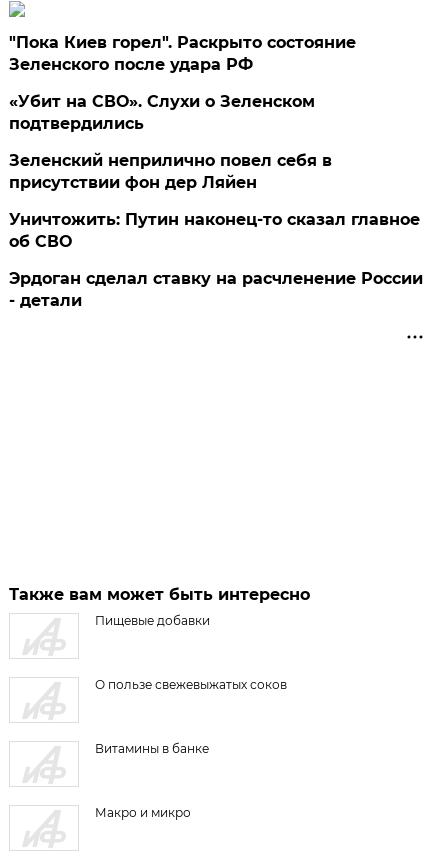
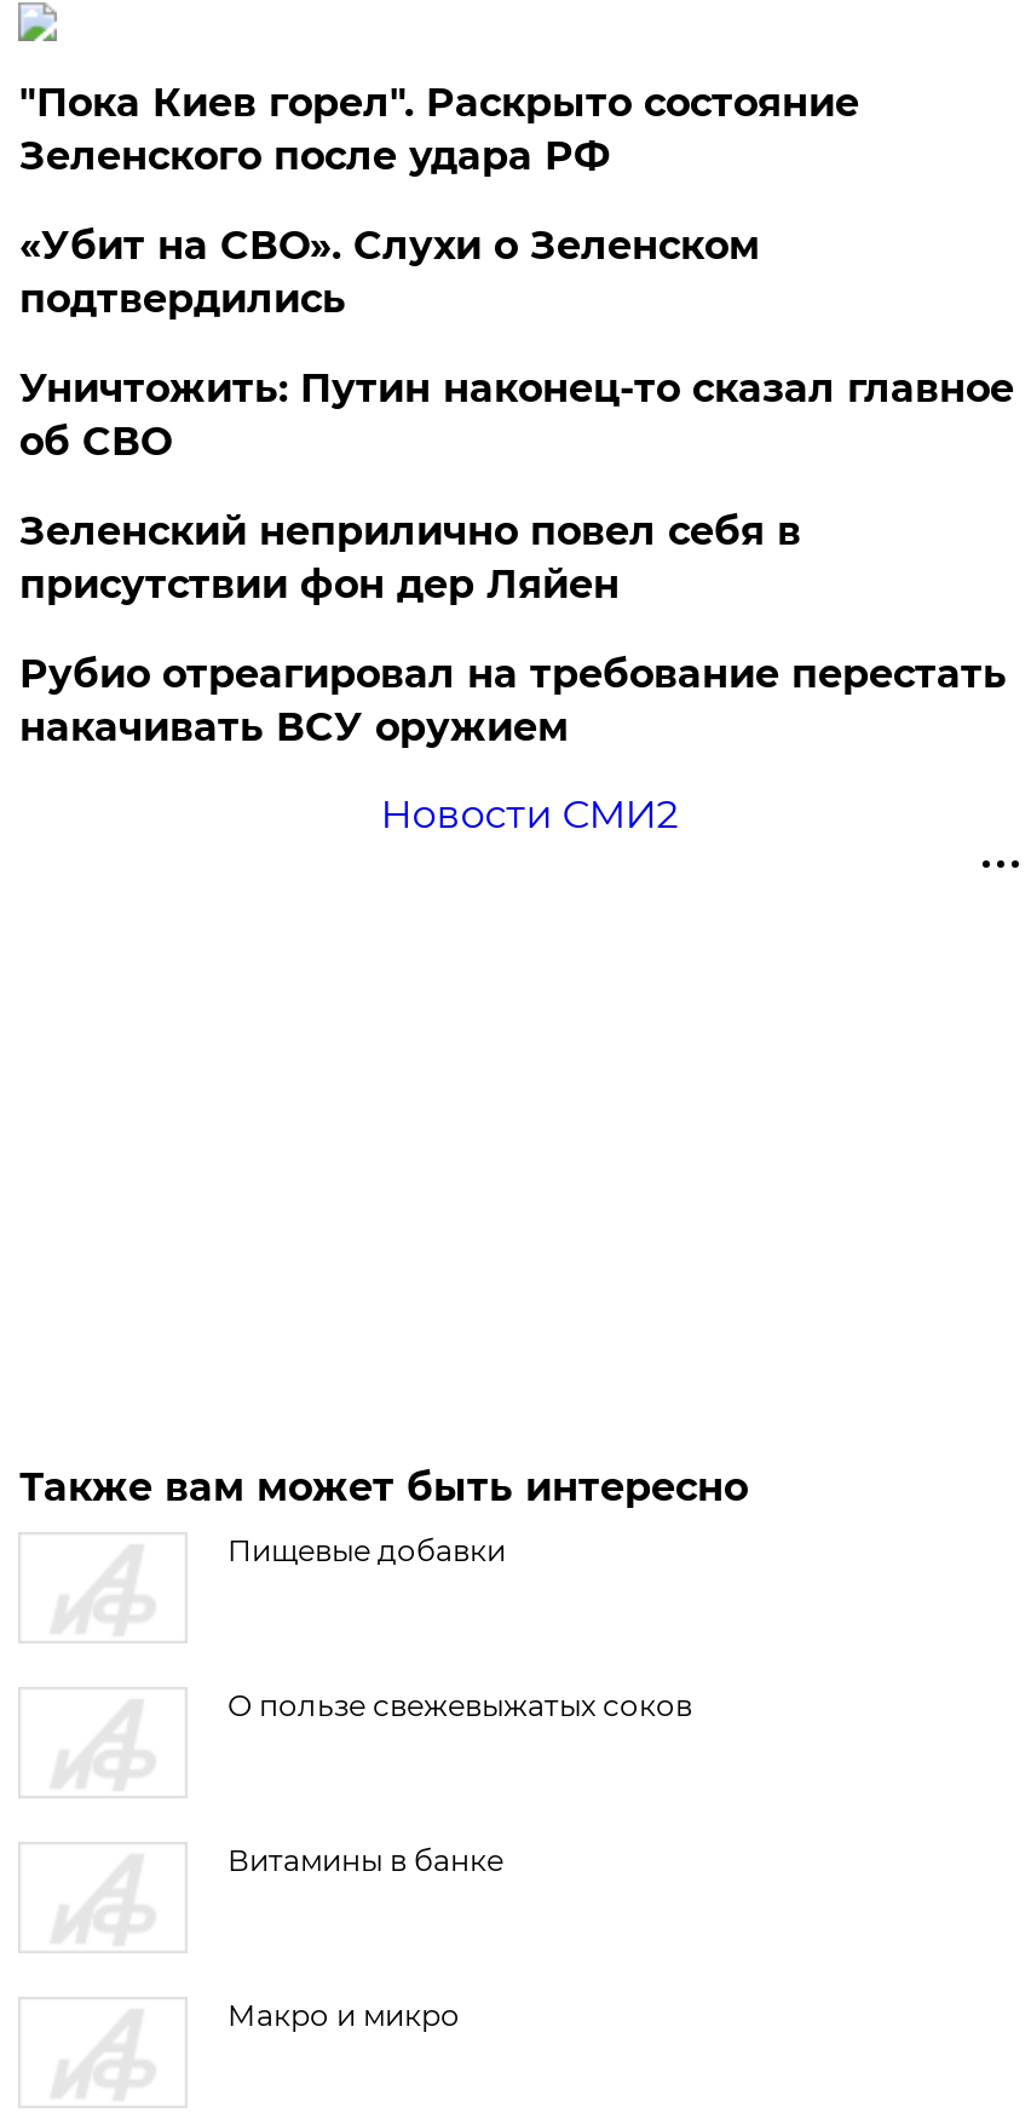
moved [9,151,332,192] -> [19,508,801,608]: Зеленский неприлично повел cебя в | присутствии фон дер Ляйен
none -> [19,651,1007,750] Рубио отреагировал на требование перестать | накачивать ВСУ оружием
moved [9,210,420,251] -> [19,365,1014,465]: Уничтожить: Путин наконец-то сказал главное | об СВО
[9,269,423,310] Эрдоган сделал ставку на расчленение России | - детали -> [380,791,678,837] Новости СМИ2

